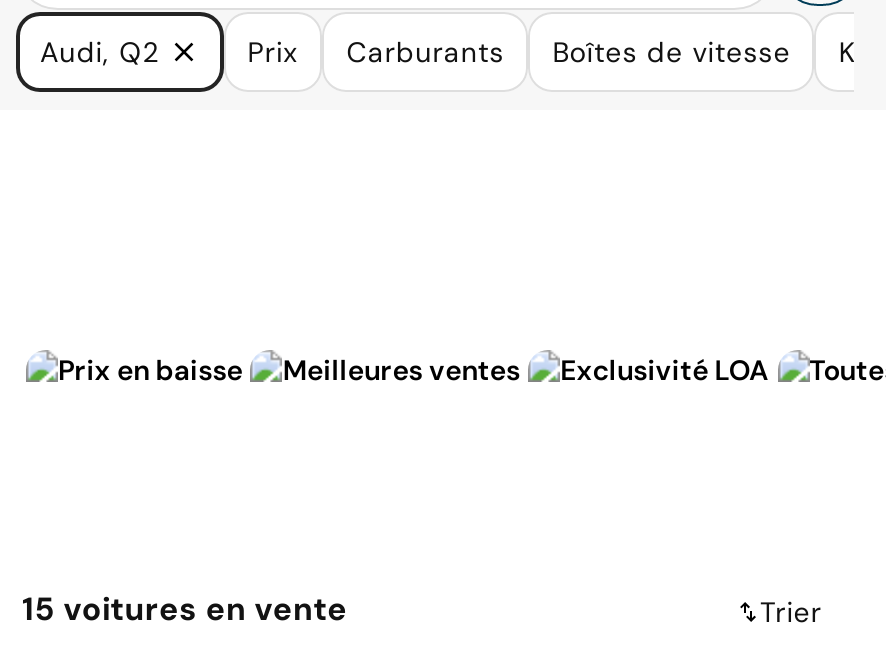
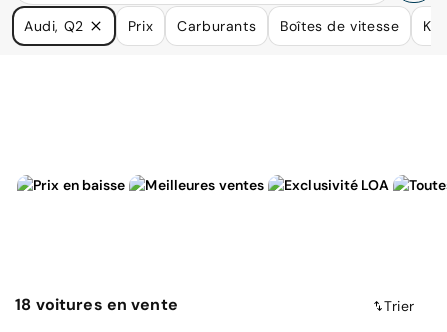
[22,589,348,631] 15 voitures en vente -> [15,294,178,315] 18 voitures en vente

